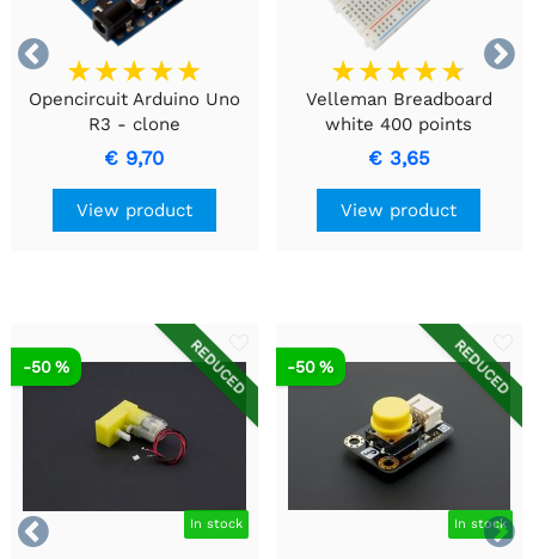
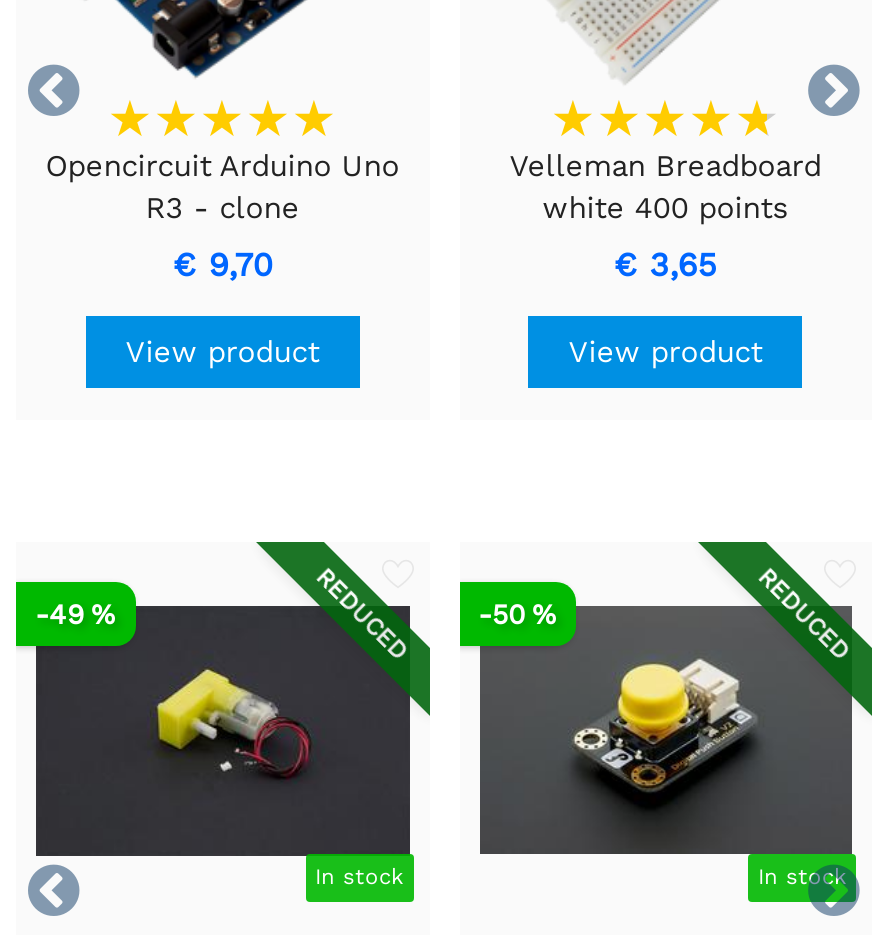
[22,357,69,376] -50 % -> [35,598,115,630] -49 %

